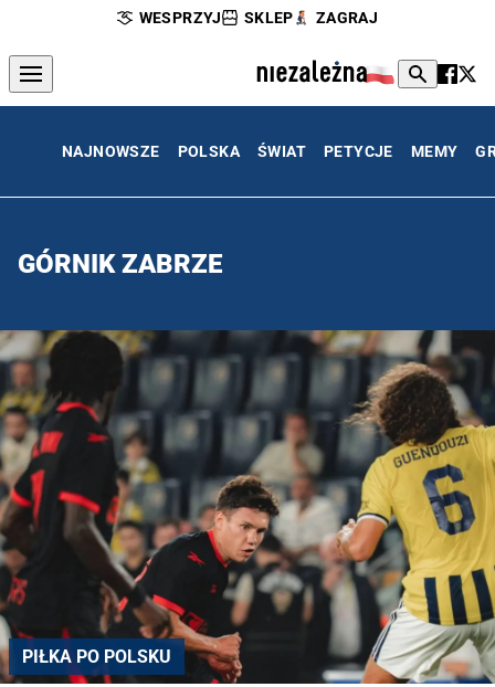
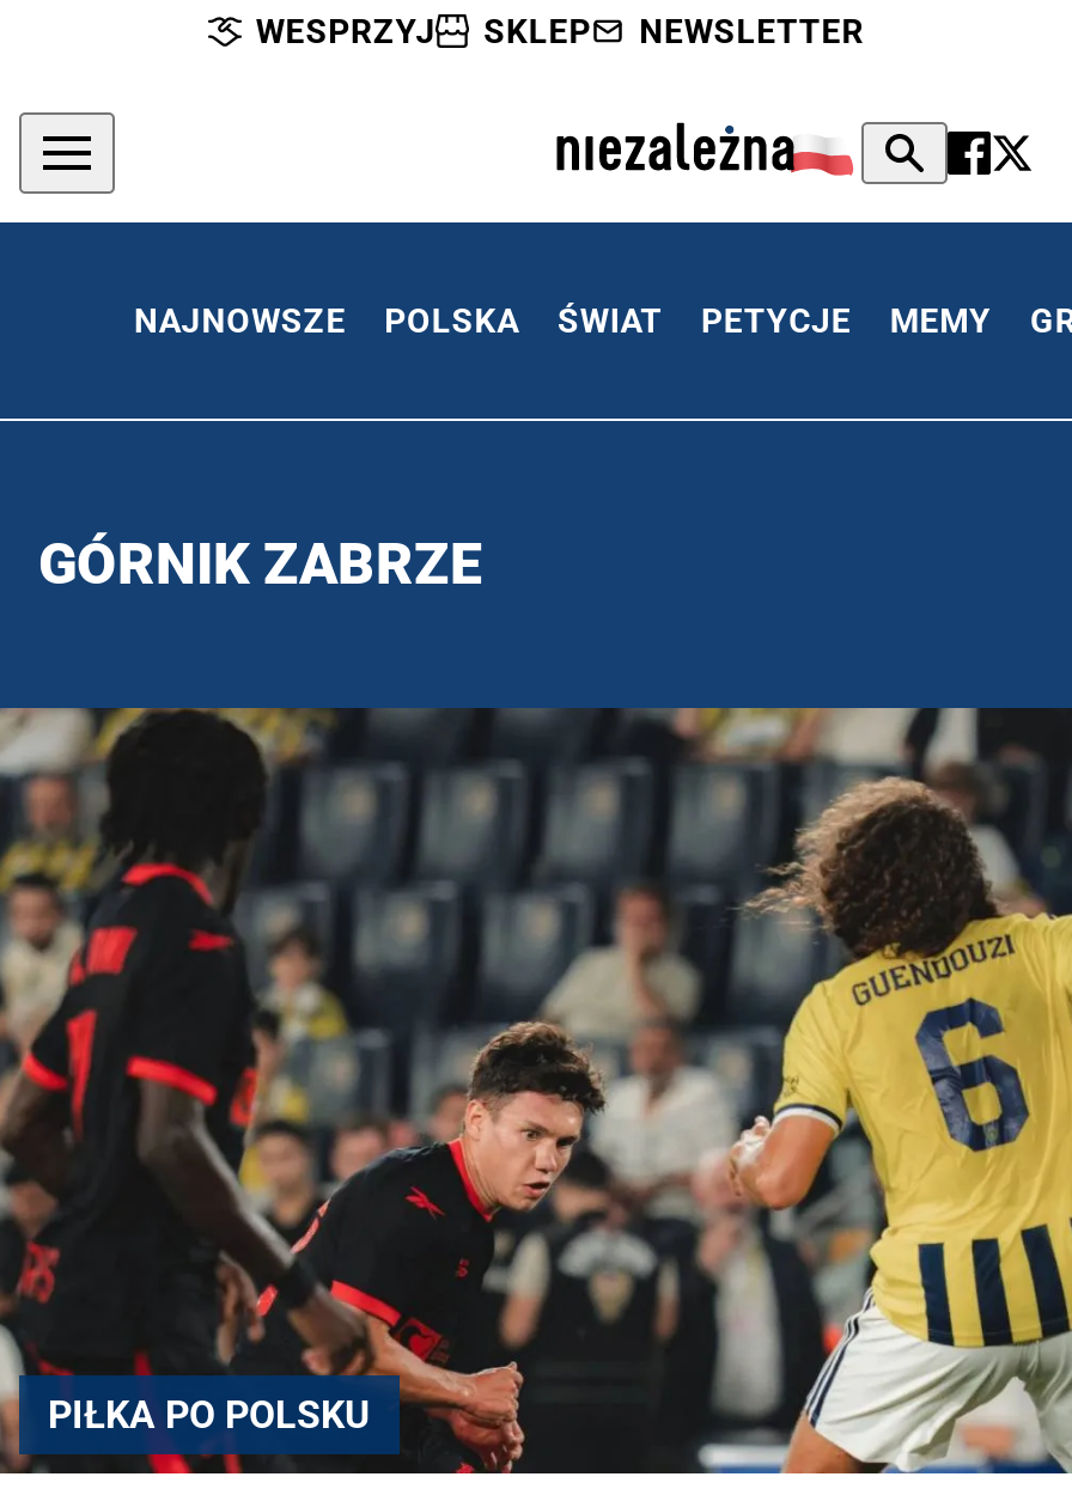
[316,9,378,27] ZAGRAJ -> [639,12,864,50] NEWSLETTER

